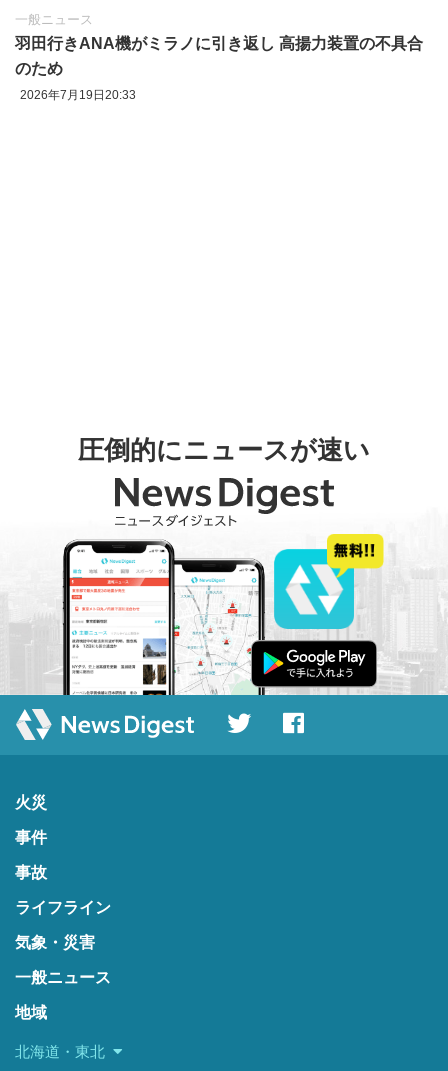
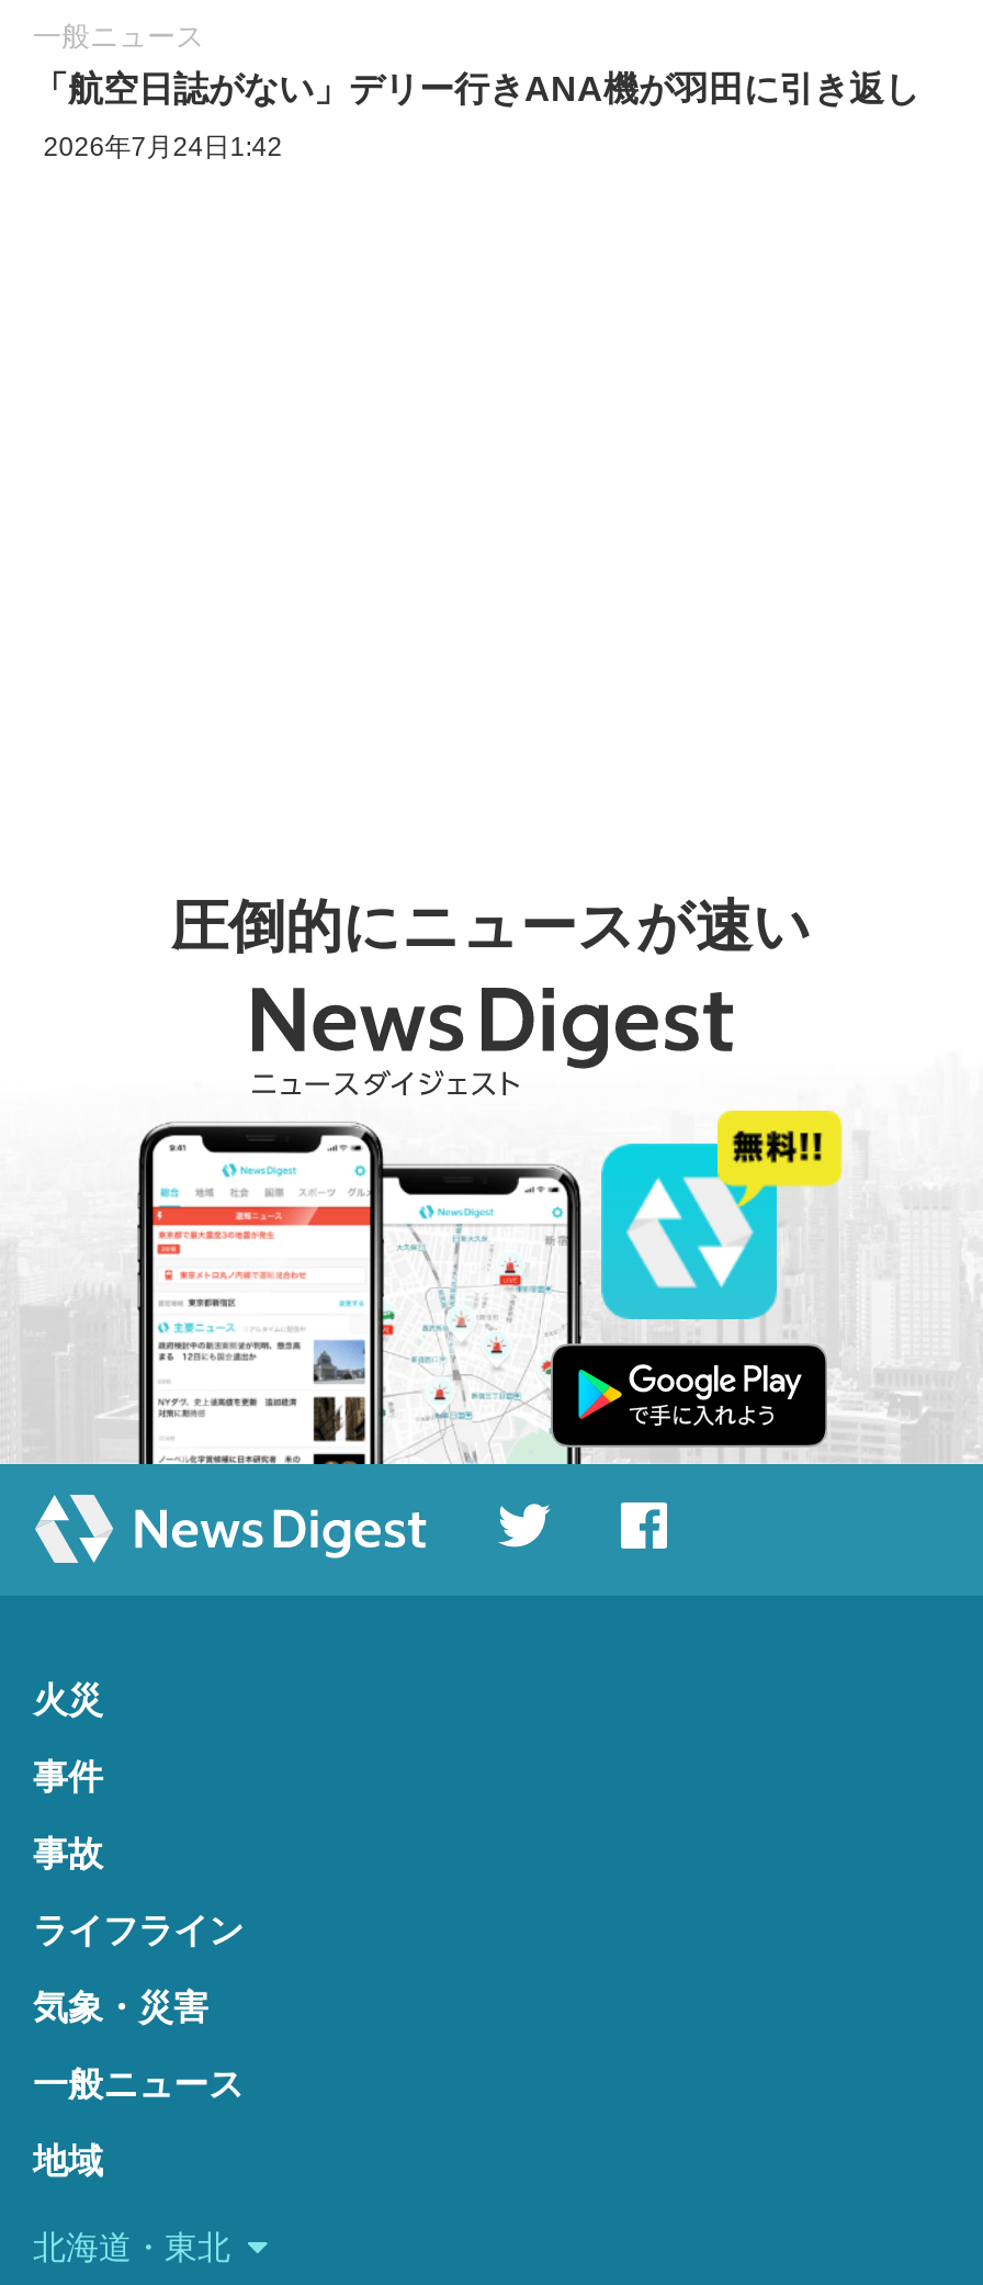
[15,35,423,101] 羽田行きANA機がミラノに引き返し 高揚力装置の不具合 | のため | 2026年7月19日20:33 -> [33,70,919,161] 「航空日誌がない」デリー行きANA機が羽田に引き返し | 2026年7月24日1:42

